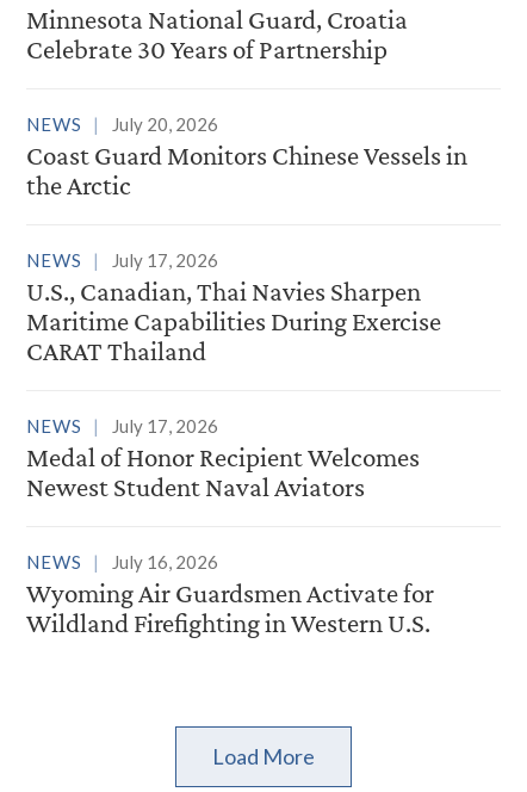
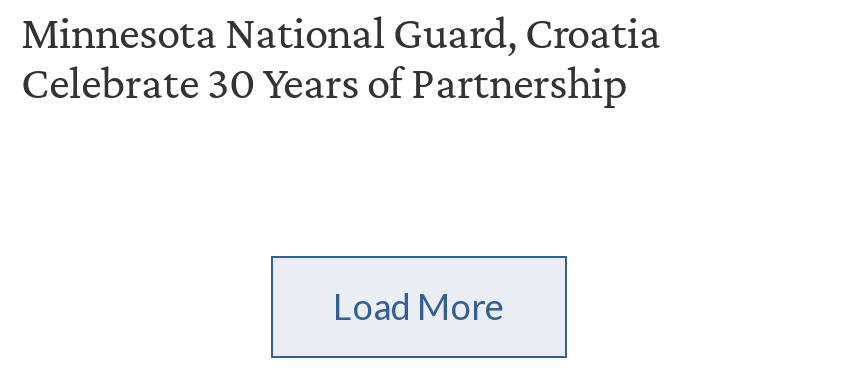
[26,114,467,638] NEWS | July 20, 2026 | Coast Guard Monitors Chinese Vessels in | the Arctic | NEWS | July 17, 2026 | U.S., Canadian, Thai Navies Sharpen | Maritime Capabilities During Exercise | CARAT Thailand | NEWS | July 17, 2026 | Medal of Honor Recipient Welcomes | Newest Student Naval Aviators | NEWS | July 16, 2026 | Wyoming Air Guardsmen Activate for | Wildland Firefighting in Western U.S. -> none

